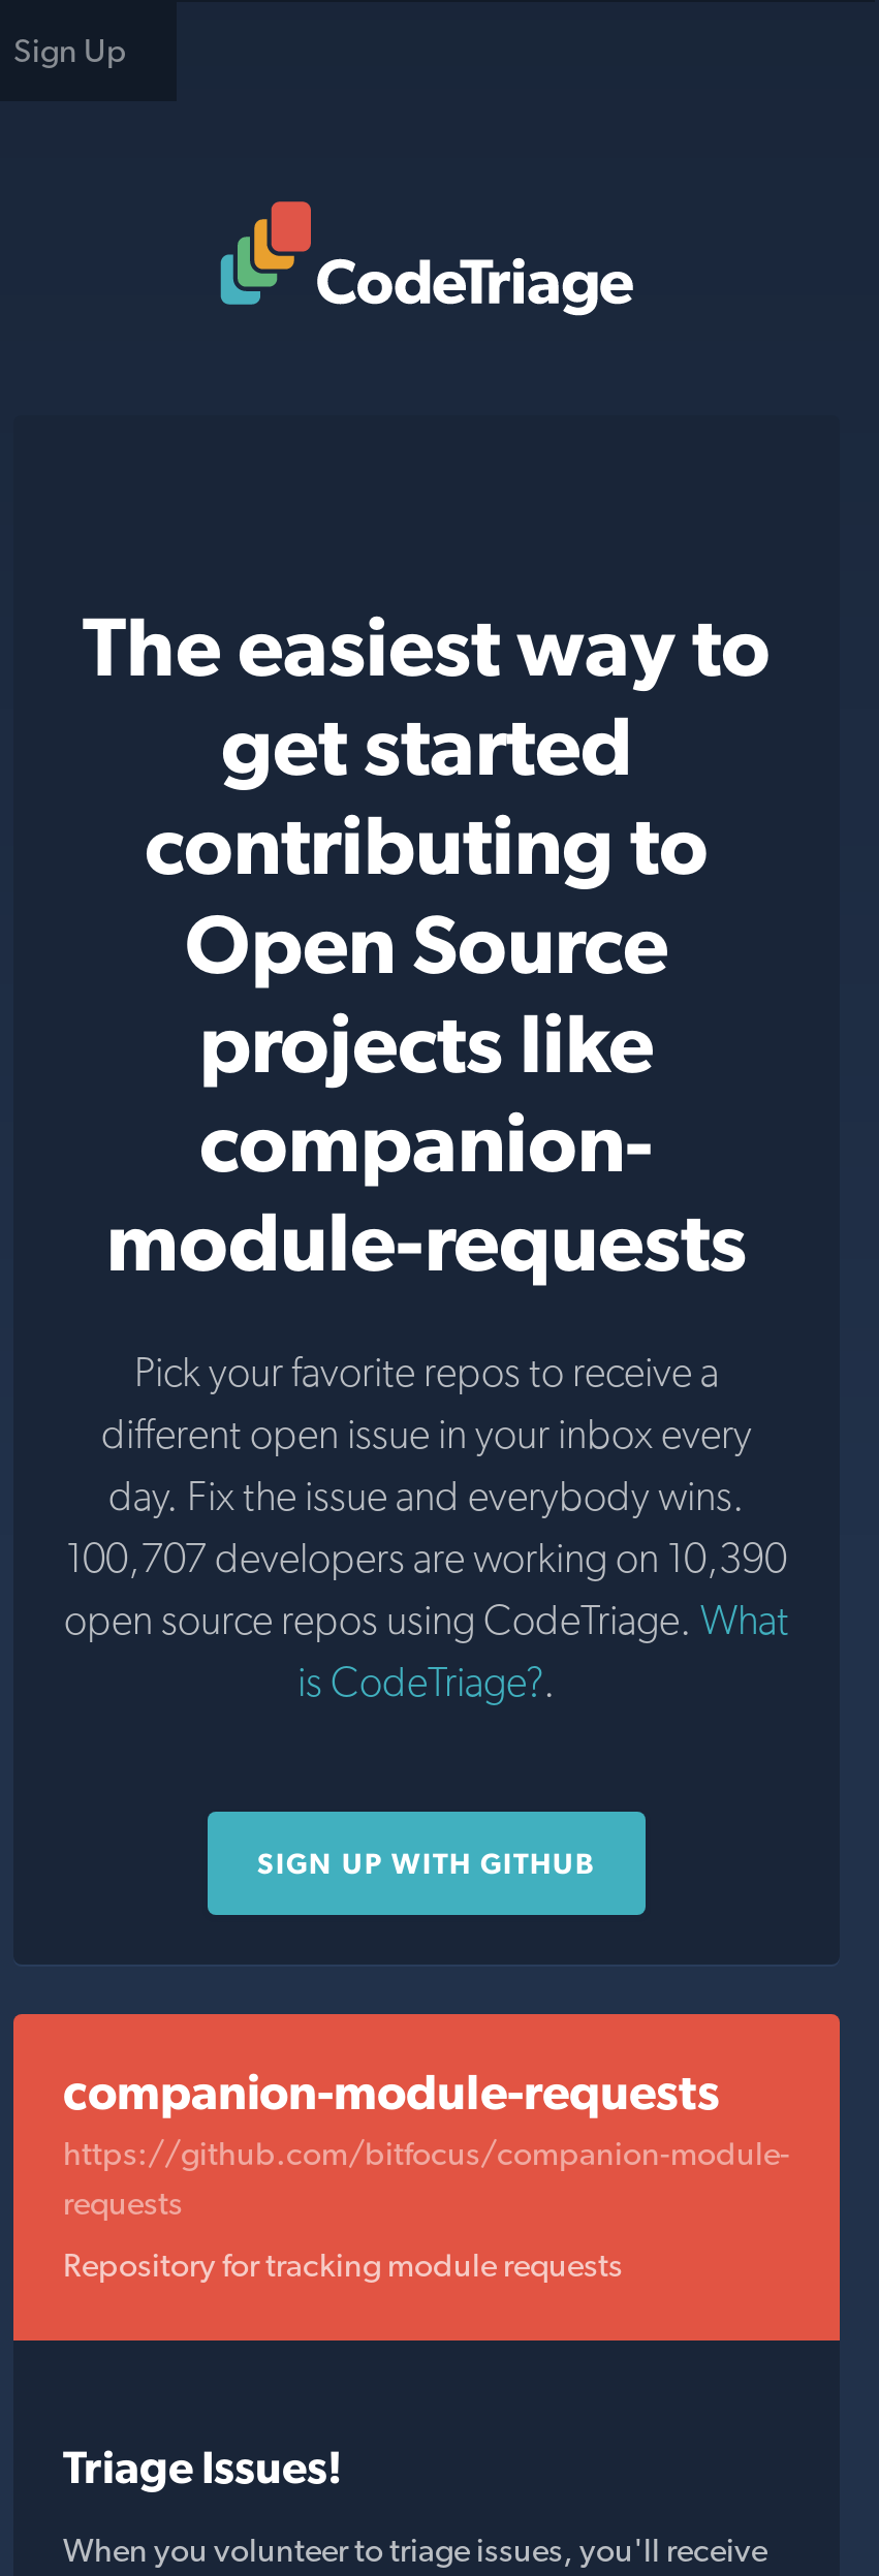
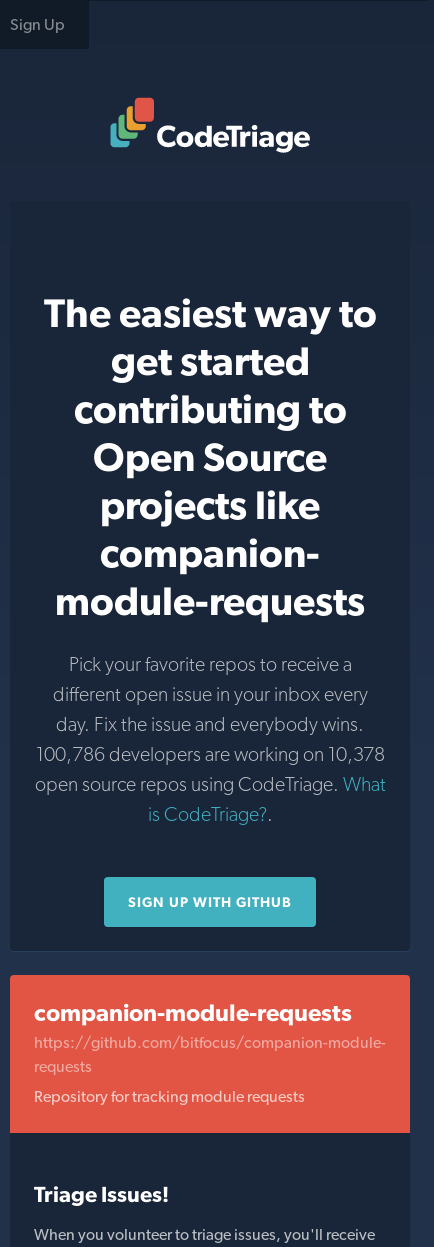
[66,1533,787,1582] 100,707 developers are working on 10,390 -> [35,742,384,766] 100,786 developers are working on 10,378

